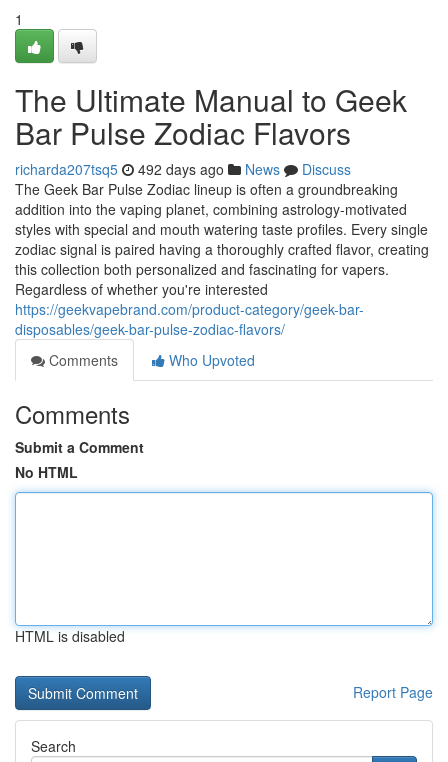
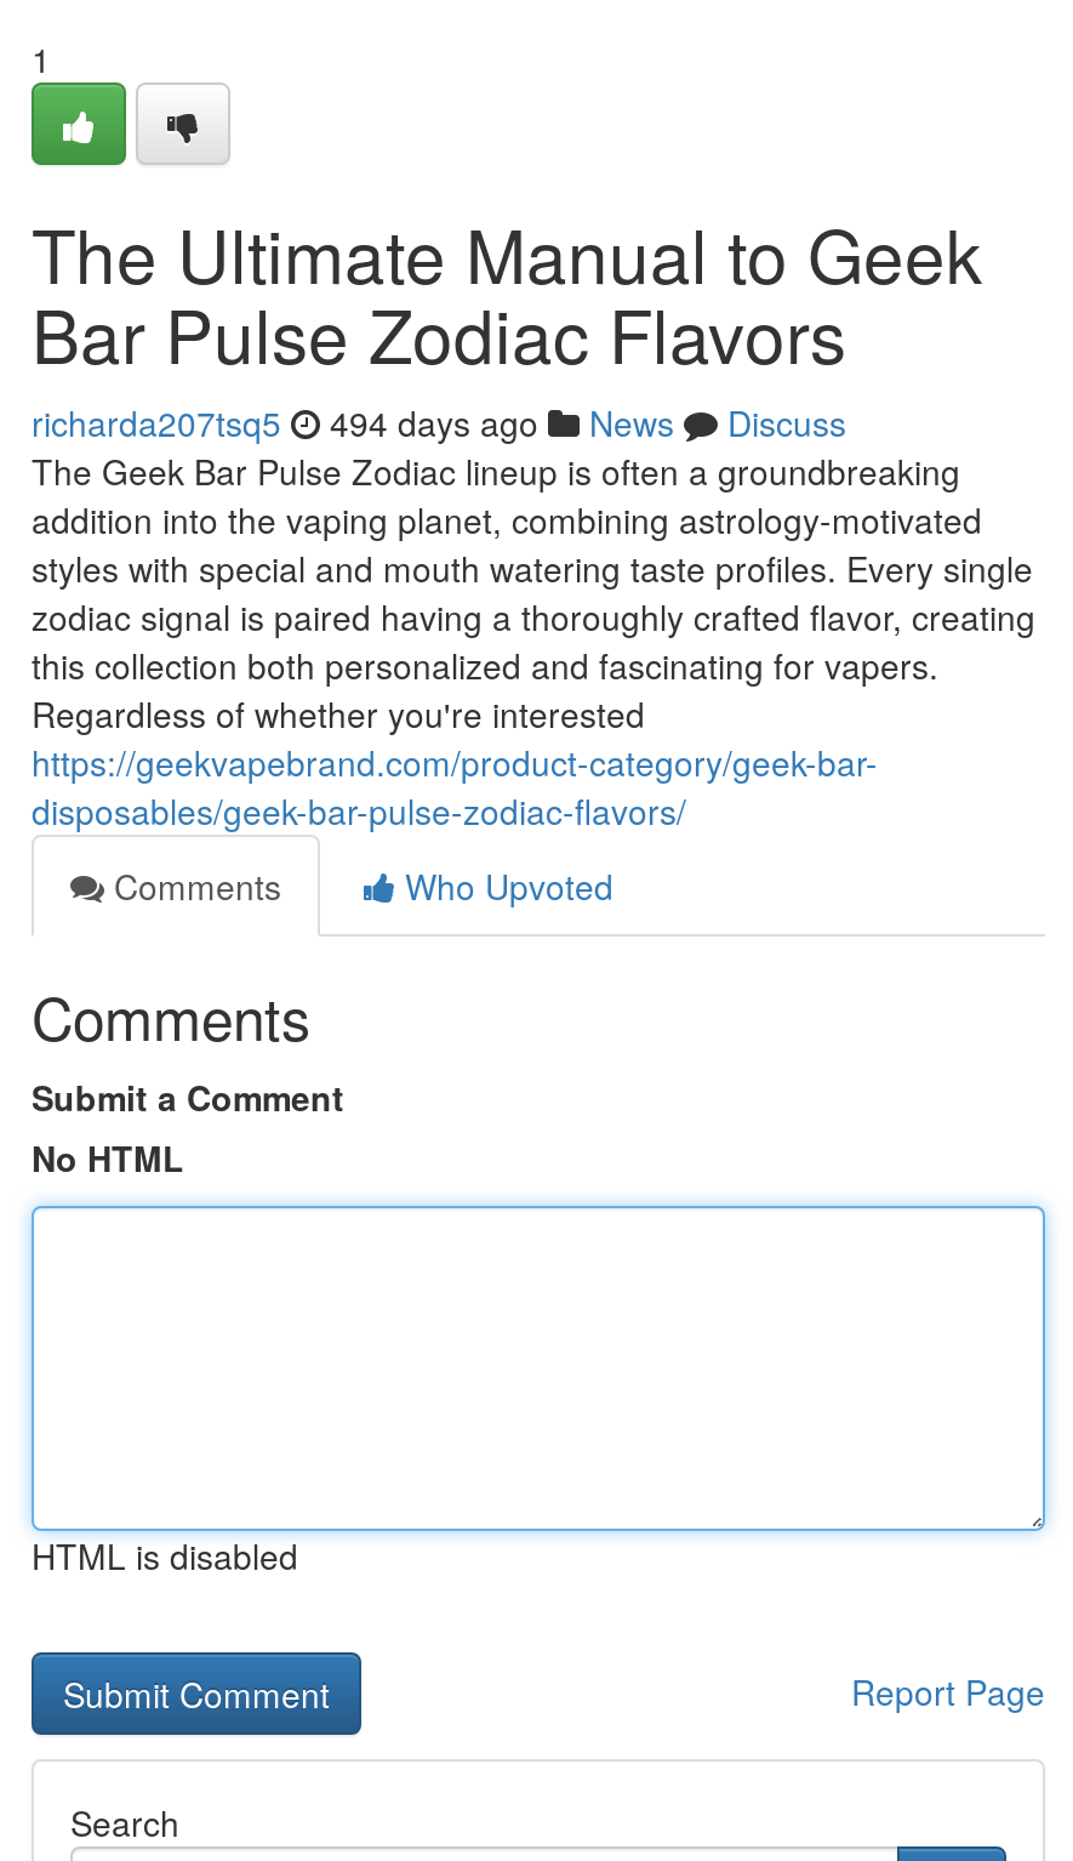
[15,159,351,179] richarda207tsq5 492 days ago News Discuss -> [32,398,846,446] richarda207tsq5 494 days ago News Discuss

